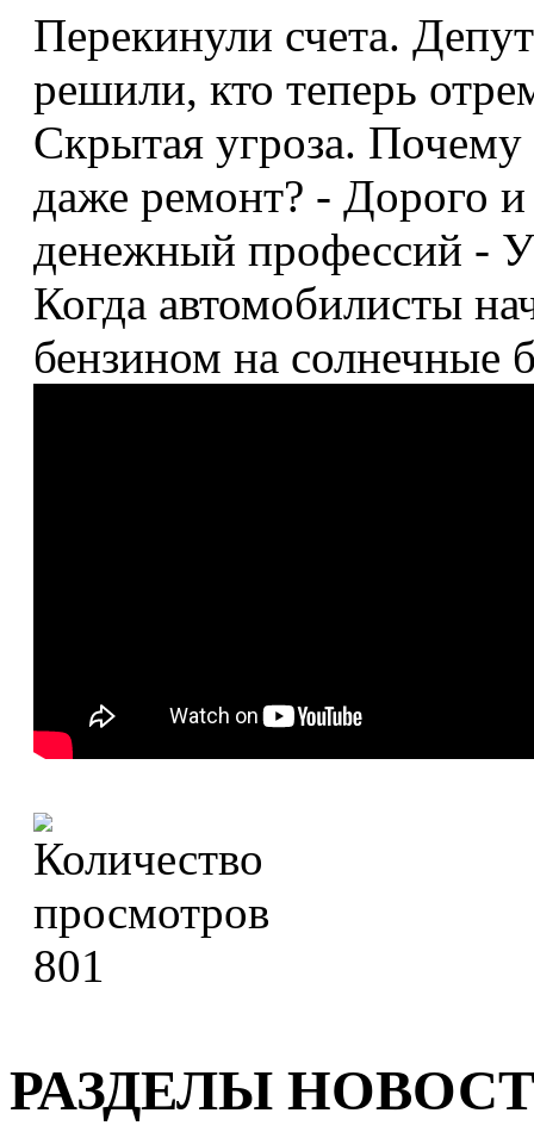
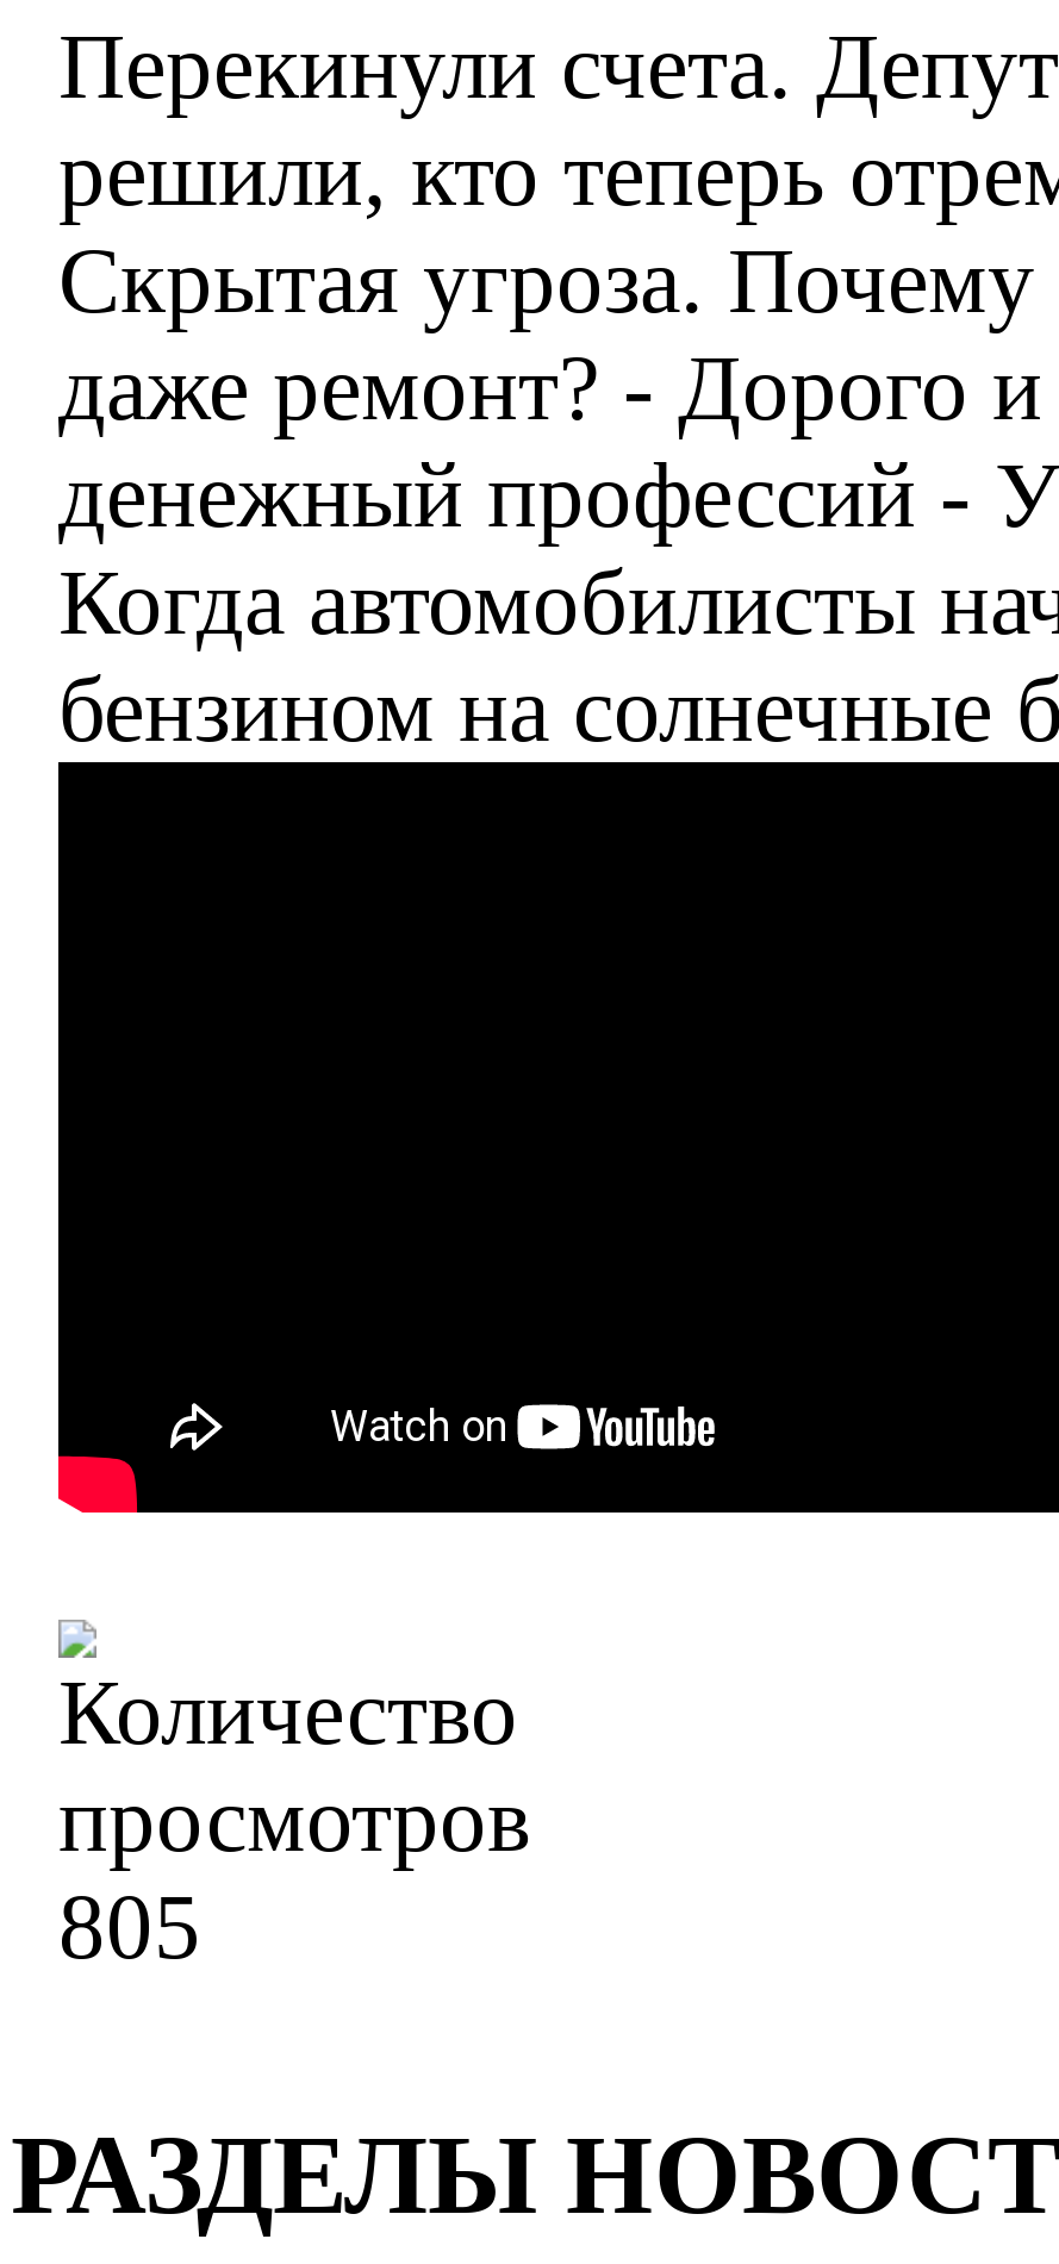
[33,941,105,992] 801 -> [58,1876,201,1978] 805

